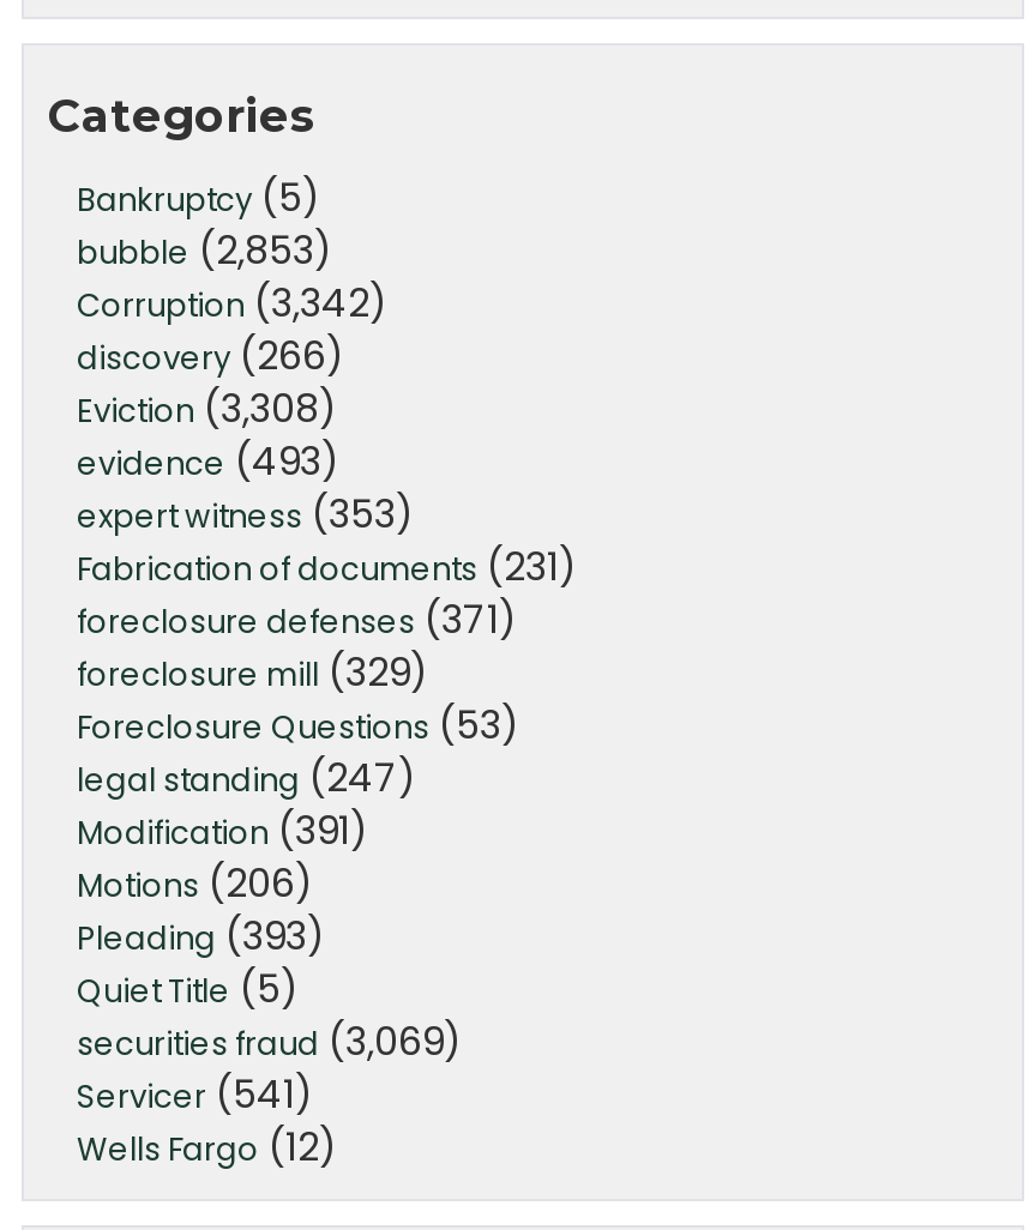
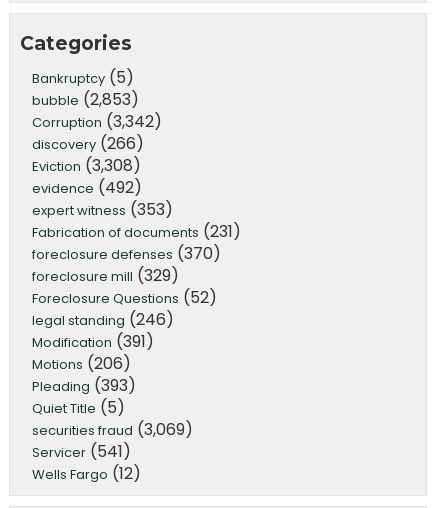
[77,433,341,488] evidence (493) -> [32,176,142,199] evidence (492)
[77,591,518,646] foreclosure defenses (371) -> [32,242,221,265] foreclosure defenses (370)
[77,697,520,752] Foreclosure Questions (53) -> [32,286,217,309] Foreclosure Questions (52)
[77,750,417,805] legal standing (247) -> [32,308,174,331] legal standing (246)

